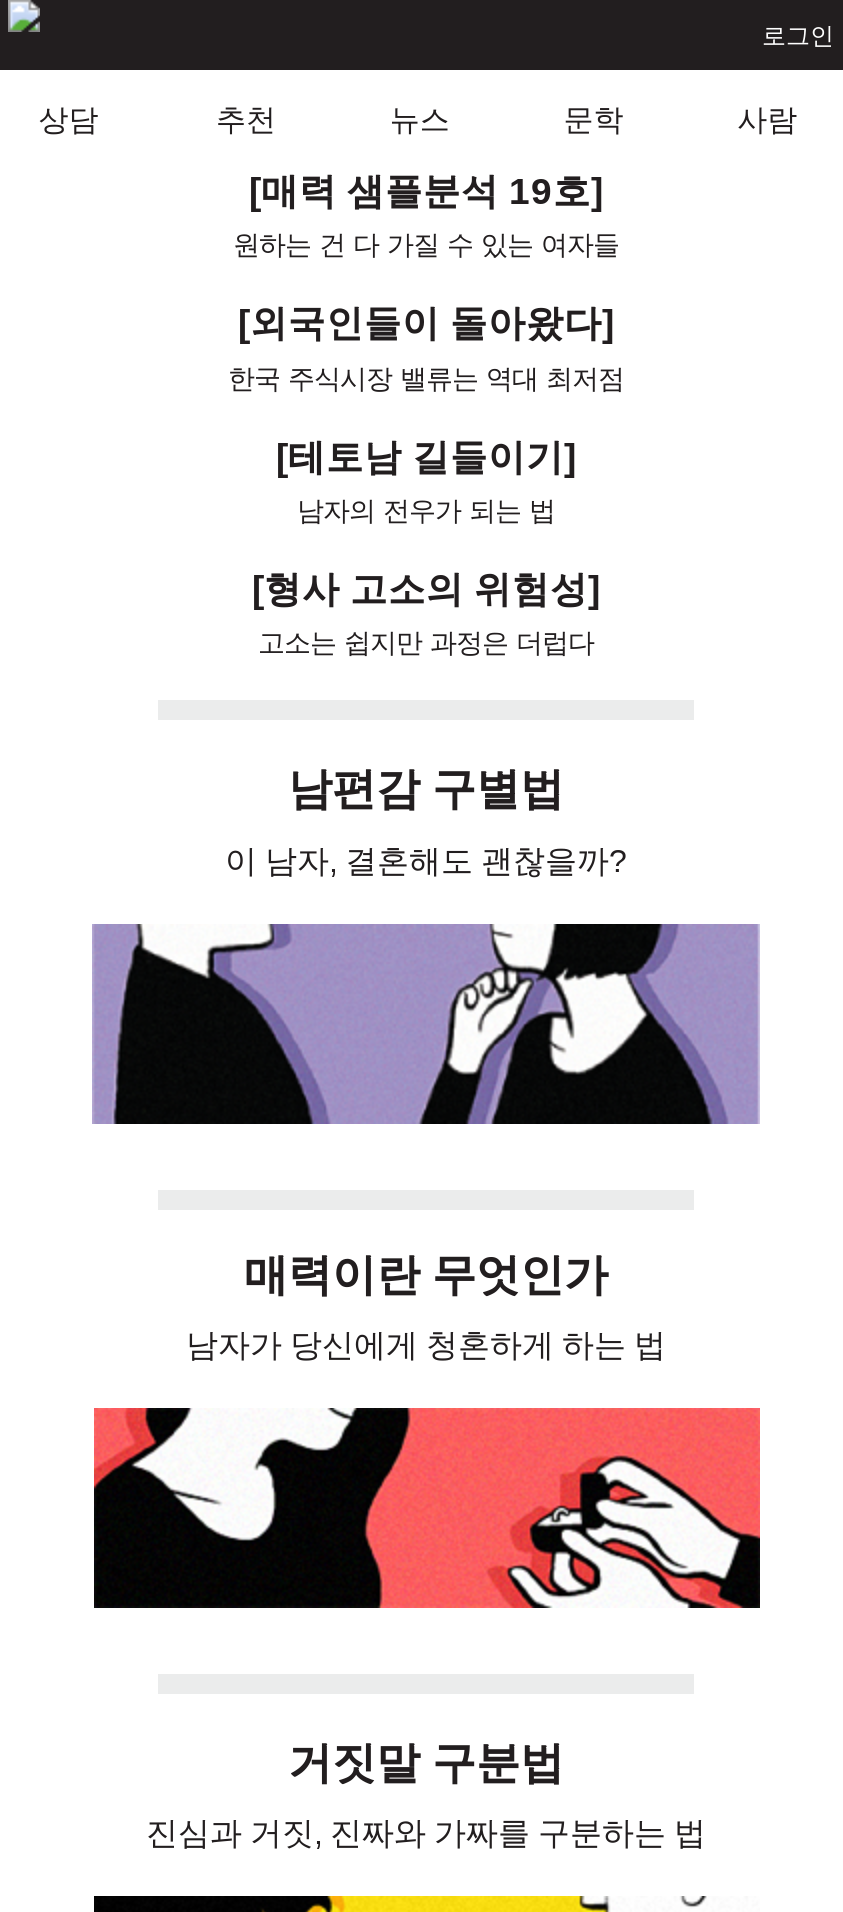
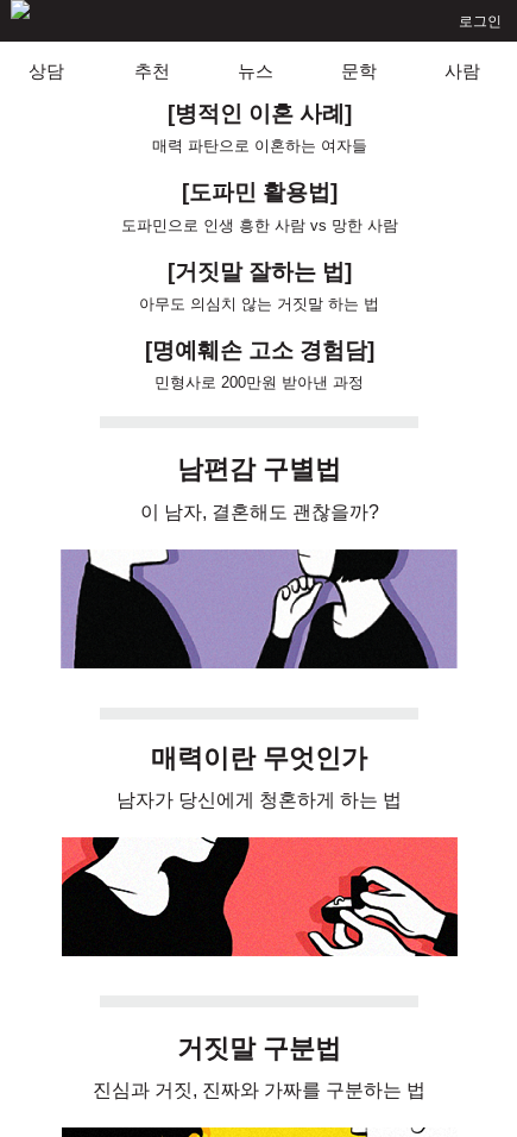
[233,170,619,261] [매력 샘플분석 19호] | 원하는 건 다 가질 수 있는 여자들 -> [152,101,367,155] [병적인 이혼 사례] | 매력 파탄으로 이혼하는 여자들
[228,303,624,393] [외국인들이 돌아왔다] | 한국 주식시장 밸류는 역대 최저점 -> [121,180,398,234] [도파민 활용법] | 도파민으로 인생 흥한 사람 vs 망한 사람
[276,435,576,526] [테토남 길들이기] | 남자의 전우가 되는 법 -> [139,259,379,313] [거짓말 잘하는 법] | 아무도 의심치 않는 거짓말 하는 법
[252,568,600,659] [형사 고소의 위험성] | 고소는 쉽지만 과정은 더럽다 -> [144,338,374,392] [명예훼손 고소 경험담] | 민형사로 200만원 받아낸 과정

